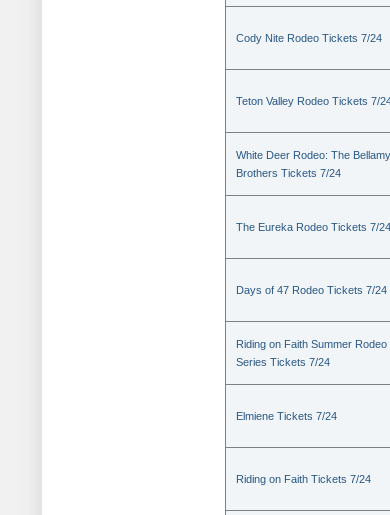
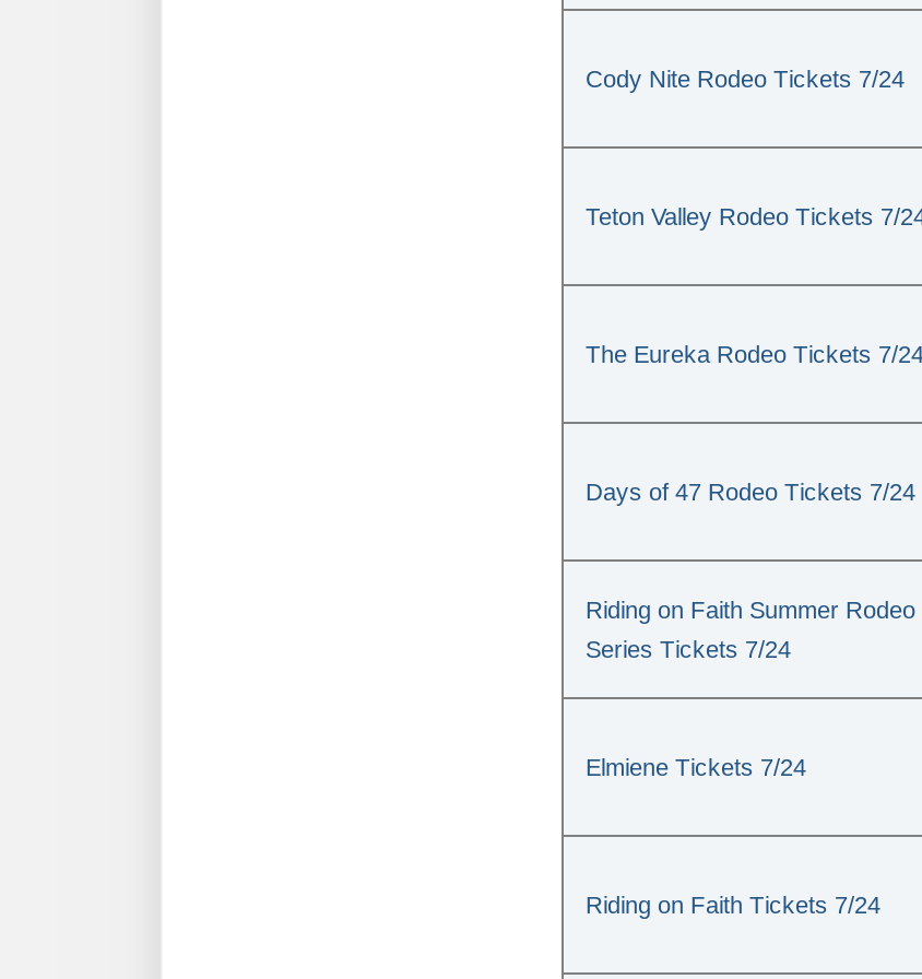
[236,149,390,179] White Deer Rodeo: The Bellamy | Brothers Tickets 7/24 -> none

